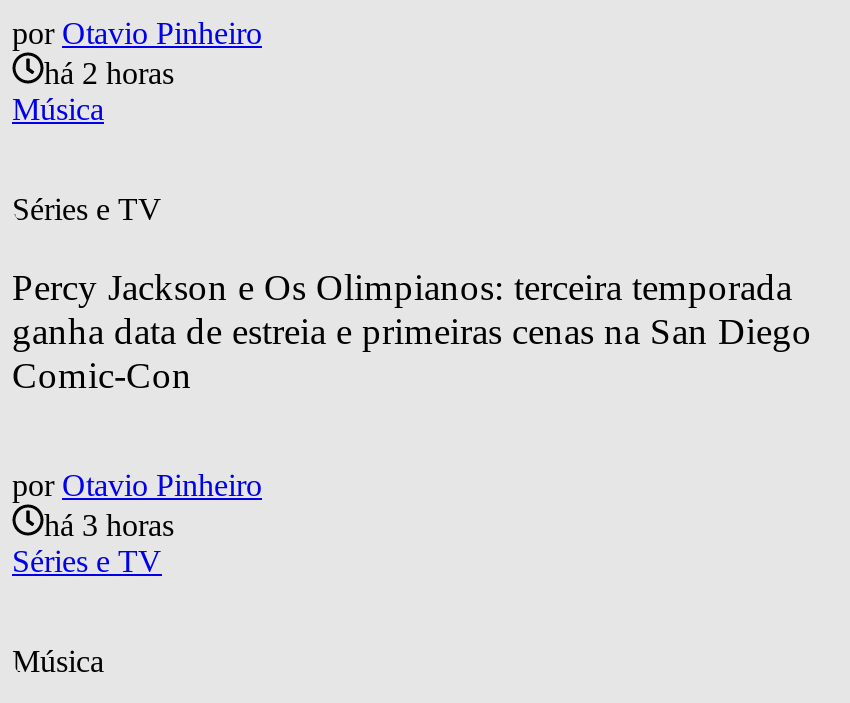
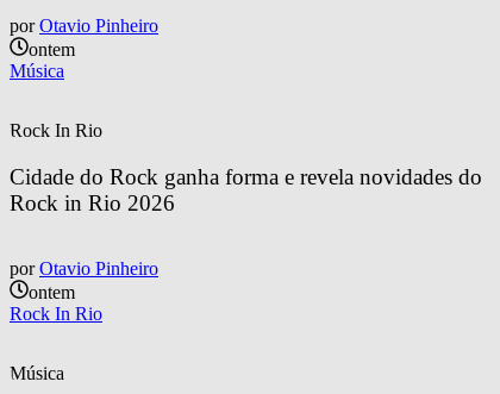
[44,57,174,91] há 2 horas -> [29,40,75,60] ontem
[12,193,162,227] Séries e TV -> [10,121,102,141] Rock In Rio
[12,266,822,396] Percy Jackson e Os Olimpianos: terceira temporada | ganha data de estreia e primeiras cenas na San Diego | Comic-Con -> [10,164,488,215] Cidade do Rock ganha forma e revela novidades do | Rock in Rio 2026
[12,508,174,578] há 3 horas | Séries e TV -> [10,282,102,324] ontem | Rock In Rio

